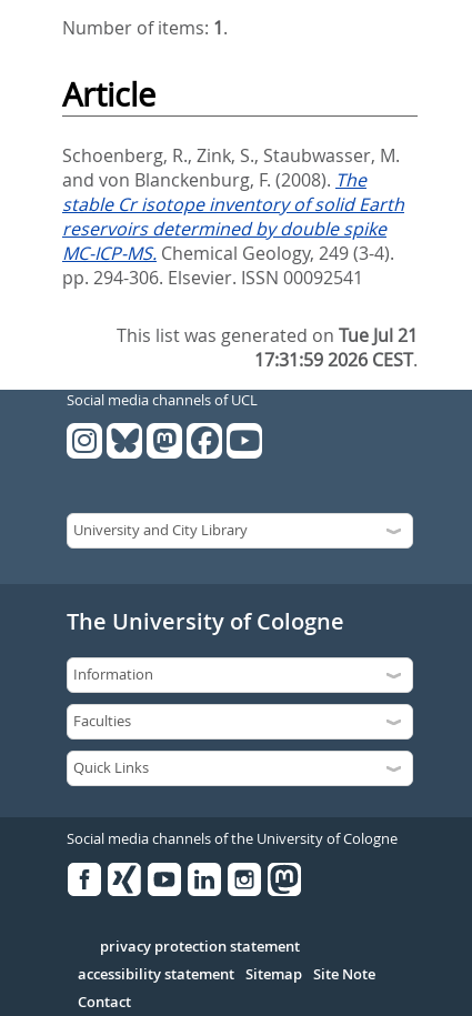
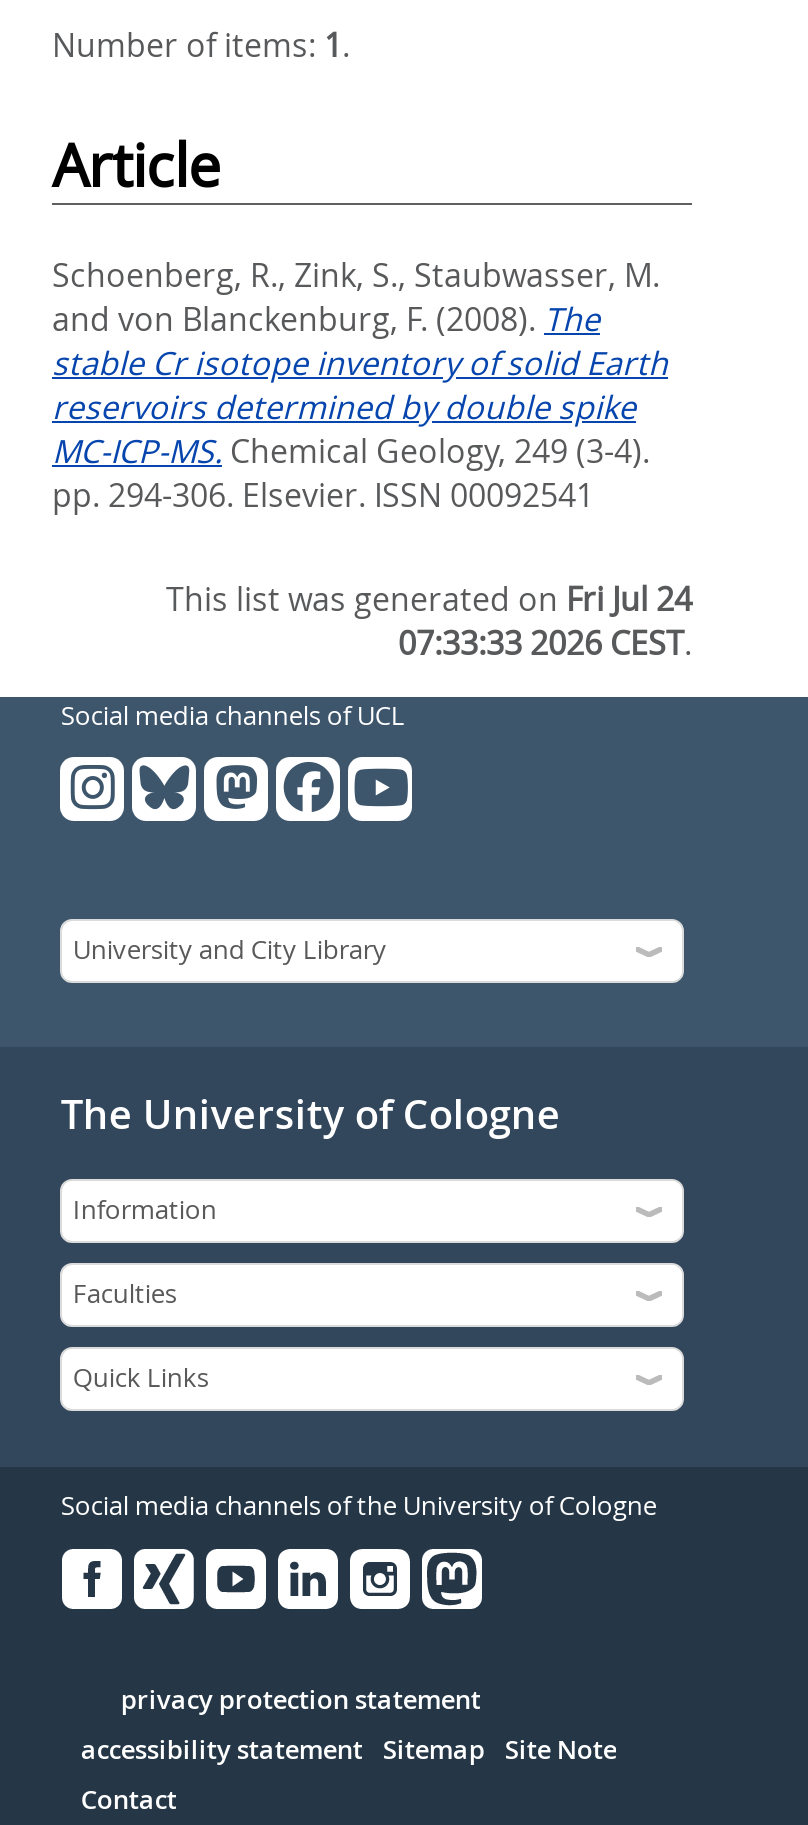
[117,323,418,347] This list was generated on Tue Jul 21 -> [166,577,692,621] This list was generated on Fri Jul 24
[254,347,418,372] 17:31:59 2026 CEST. -> [398,621,692,665] 07:33:33 2026 CEST.

